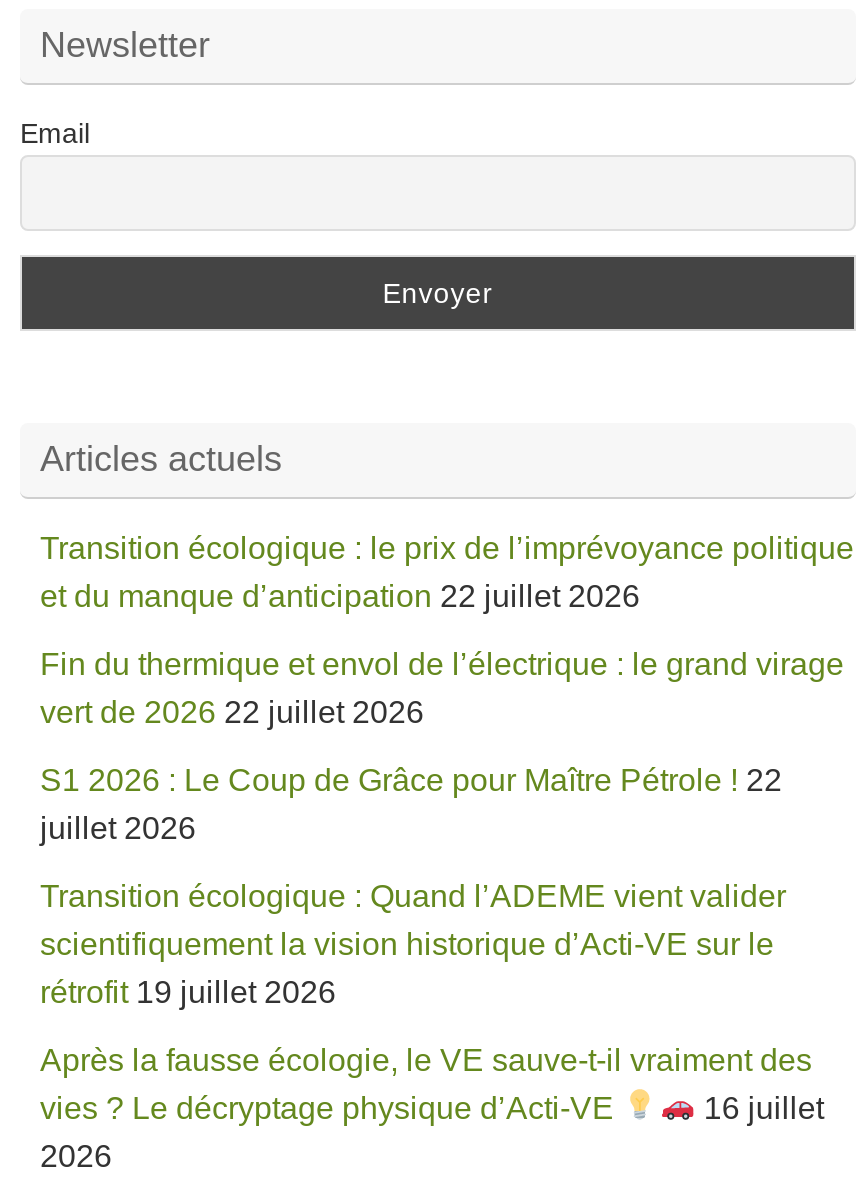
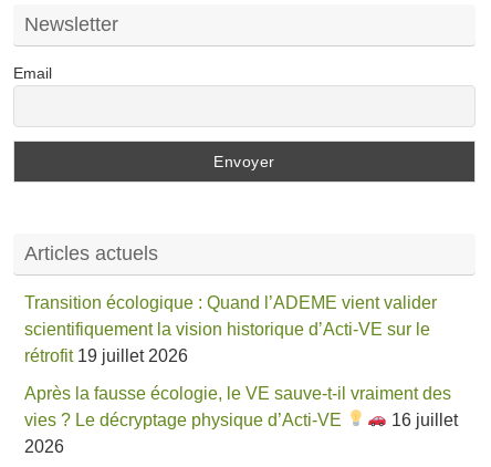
[40,529,854,845] Transition écologique : le prix de l’imprévoyance politique | et du manque d’anticipation 22 juillet 2026 | Fin du thermique et envol de l’électrique : le grand virage | vert de 2026 22 juillet 2026 | S1 2026 : Le Coup de Grâce pour Maître Pétrole ! 22 | juillet 2026 -> none

